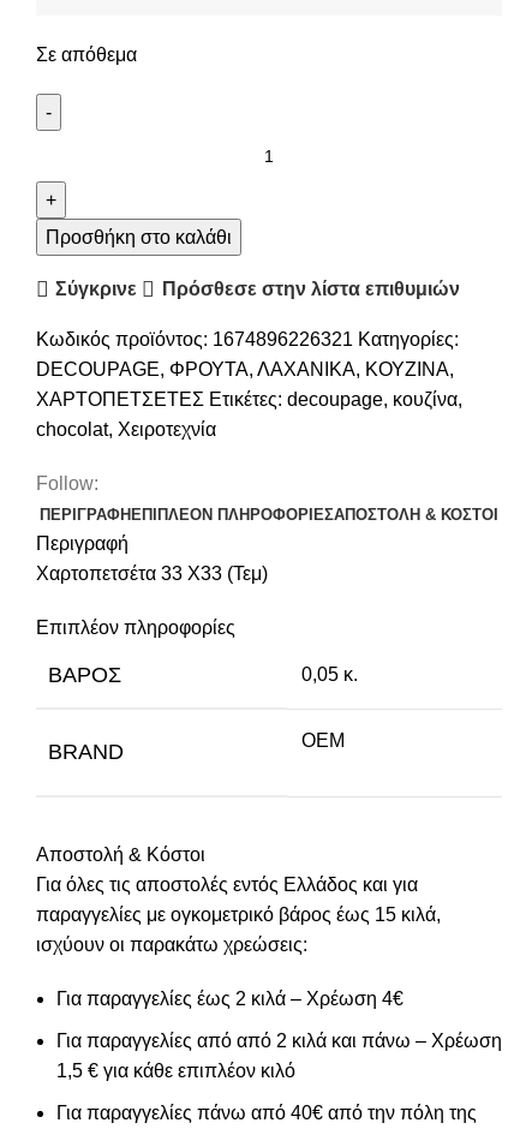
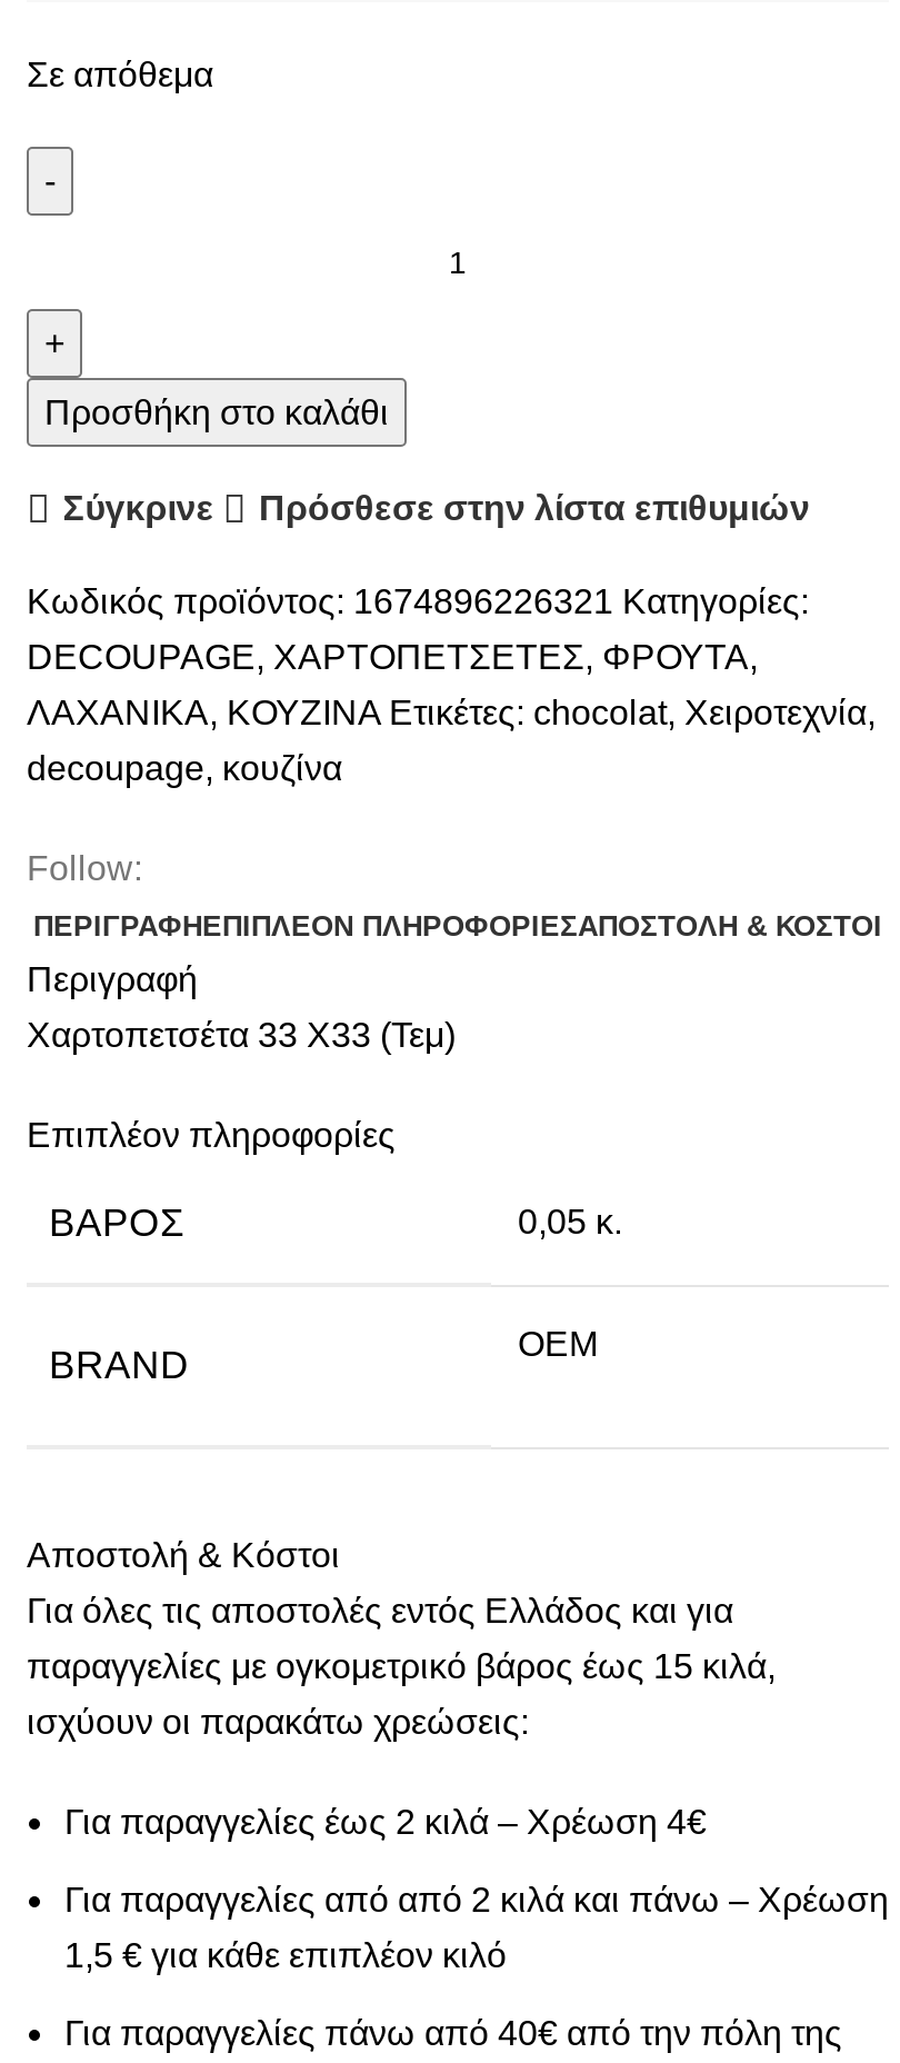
[36,359,454,379] DECOUPAGE, ΦΡΟΥΤΑ, ΛΑΧΑΝΙΚΑ, ΚΟΥΖΙΝΑ, -> [27,638,758,675] DECOUPAGE, ΧΑΡΤΟΠΕΤΣΕΤΕΣ, ΦΡΟΥΤΑ,
[36,389,462,409] ΧΑΡΤΟΠΕΤΣΕΤΕΣ Ετικέτες: decoupage, κουζίνα, -> [27,693,876,731] ΛΑΧΑΝΙΚΑ, ΚΟΥΖΙΝΑ Ετικέτες: chocolat, Χειροτεχνία,
[36,419,216,439] chocolat, Χειροτεχνία -> [27,749,342,787] decoupage, κουζίνα

